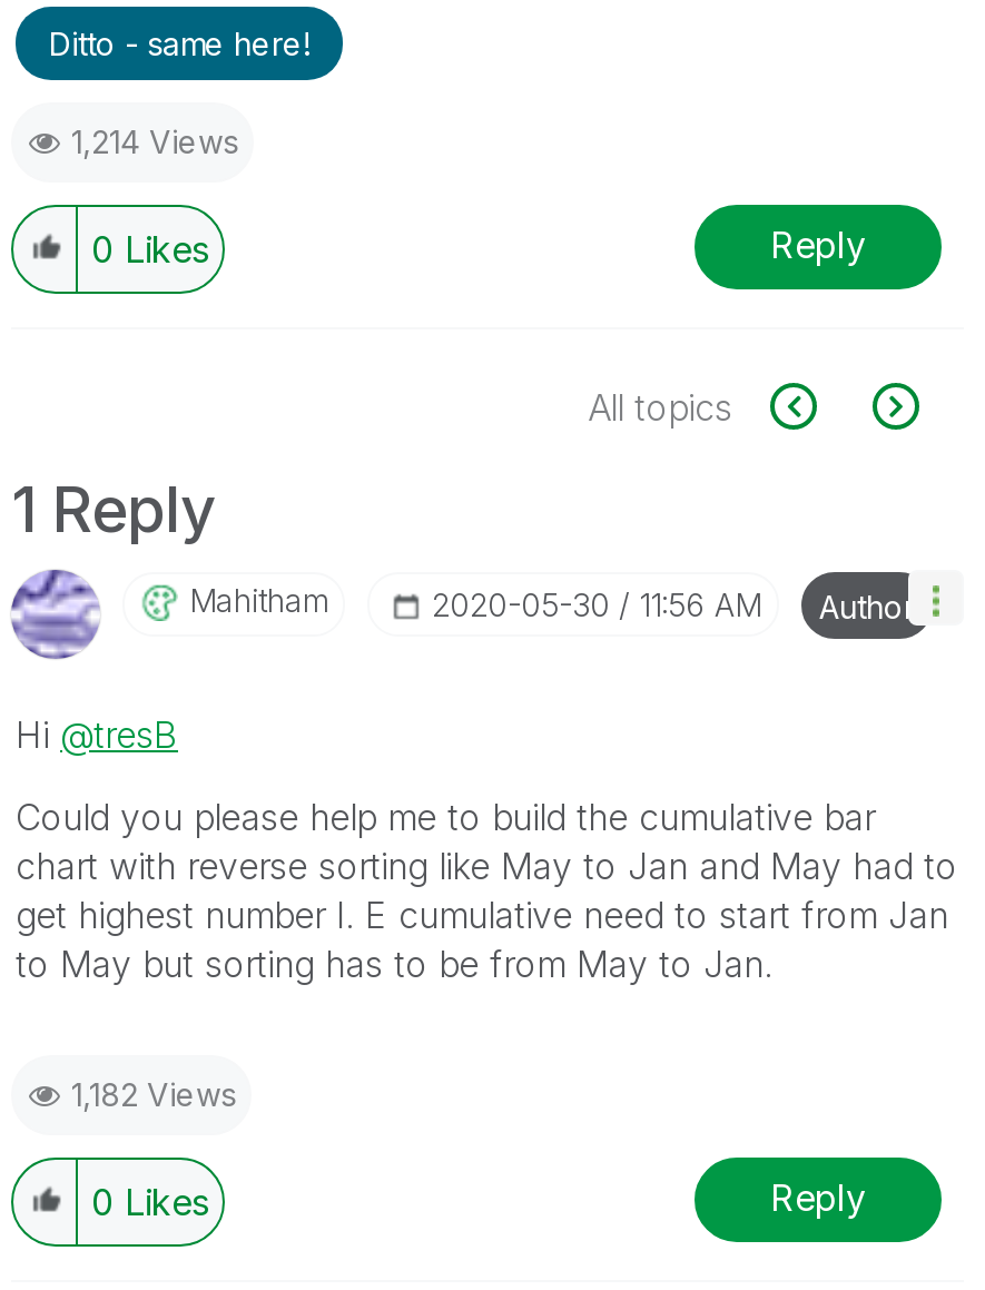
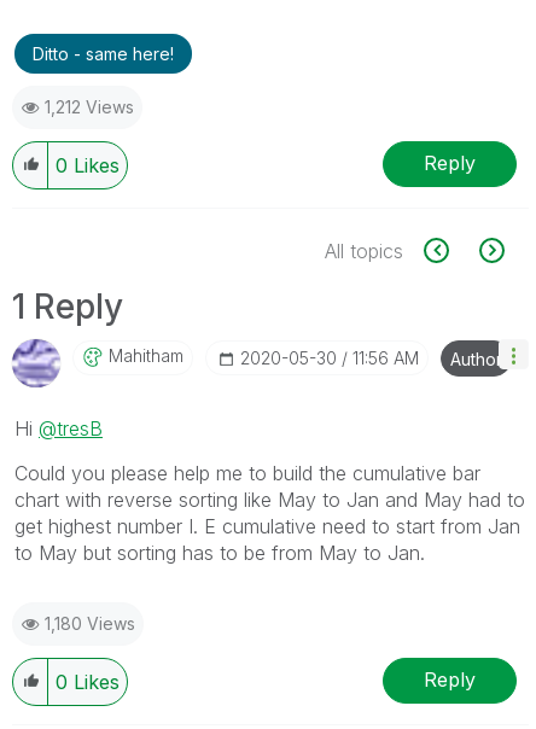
[71,122,238,160] 1,214 Views -> [45,96,134,117] 1,212 Views
[71,1075,236,1113] 1,182 Views -> [45,613,135,633] 1,180 Views

